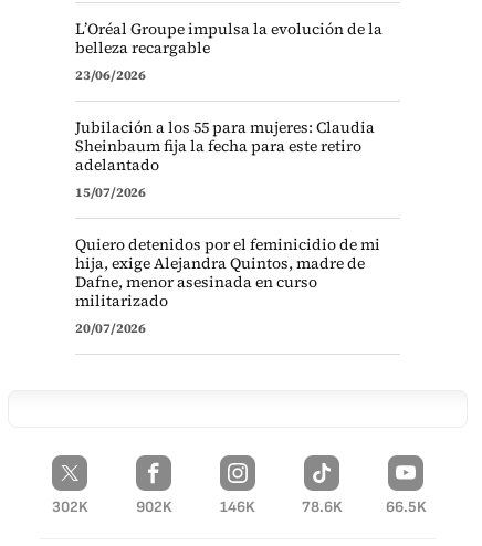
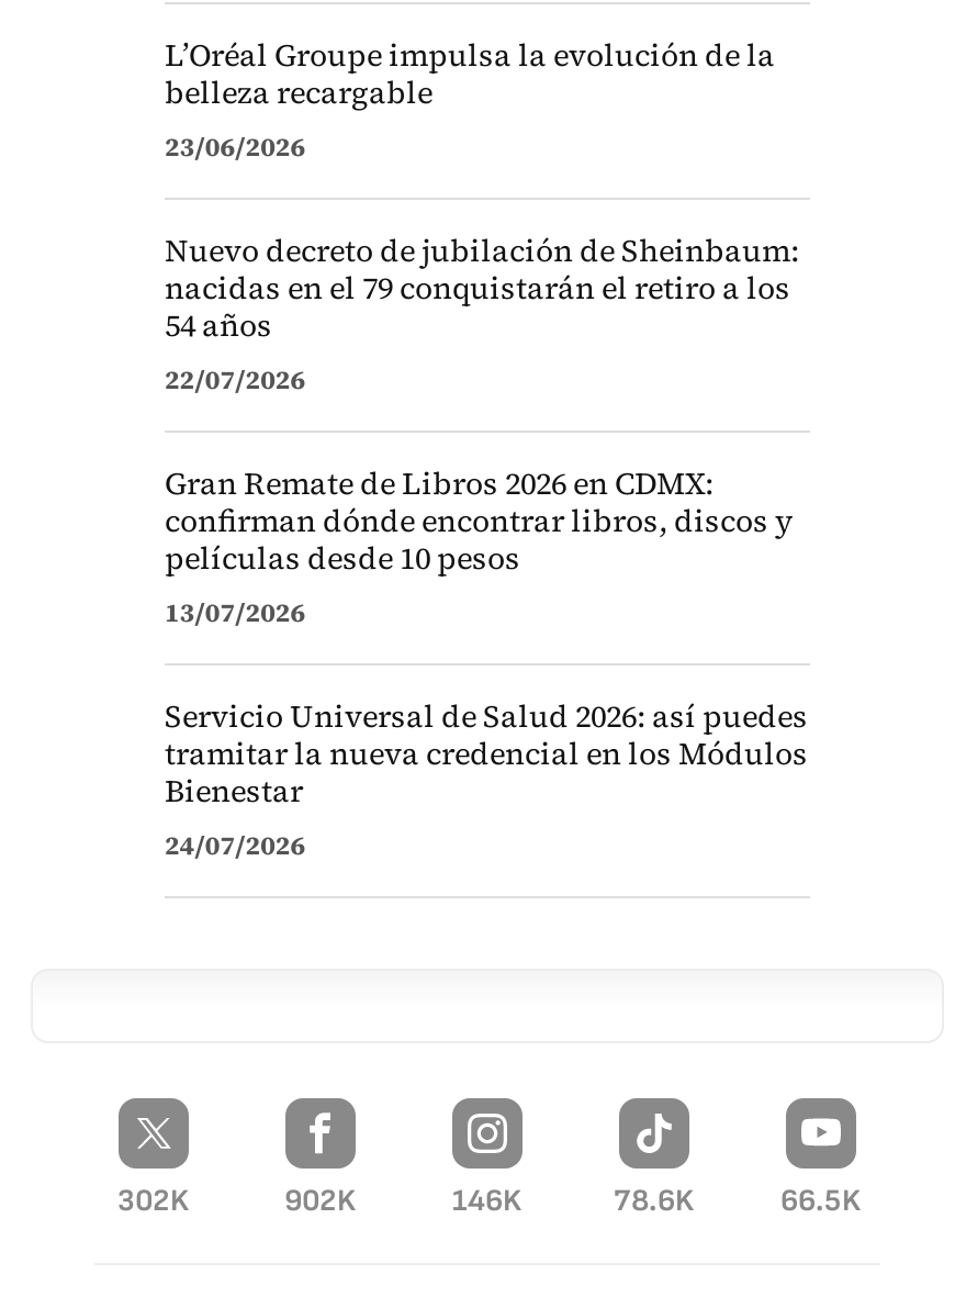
[75,116,380,337] Jubilación a los 55 para mujeres: Claudia | Sheinbaum fija la fecha para este retiro | adelantado | 15/07/2026 | Quiero detenidos por el feminicidio de mi | hija, exige Alejandra Quintos, madre de | Dafne, menor asesinada en curso | militarizado | 20/07/2026 -> [165,230,808,864] Nuevo decreto de jubilación de Sheinbaum: | nacidas en el 79 conquistarán el retiro a los | 54 años | 22/07/2026 | Gran Remate de Libros 2026 en CDMX: | confirman dónde encontrar libros, discos y | películas desde 10 pesos | 13/07/2026 | Servicio Universal de Salud 2026: así puedes | tramitar la nueva credencial en los Módulos | Bienestar | 24/07/2026

